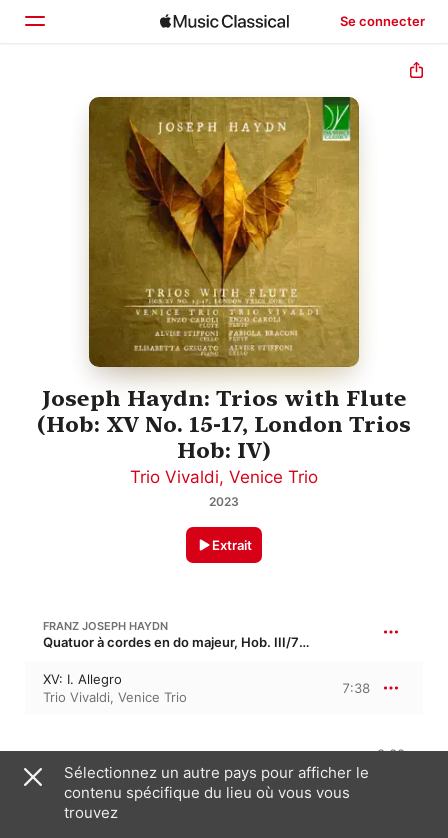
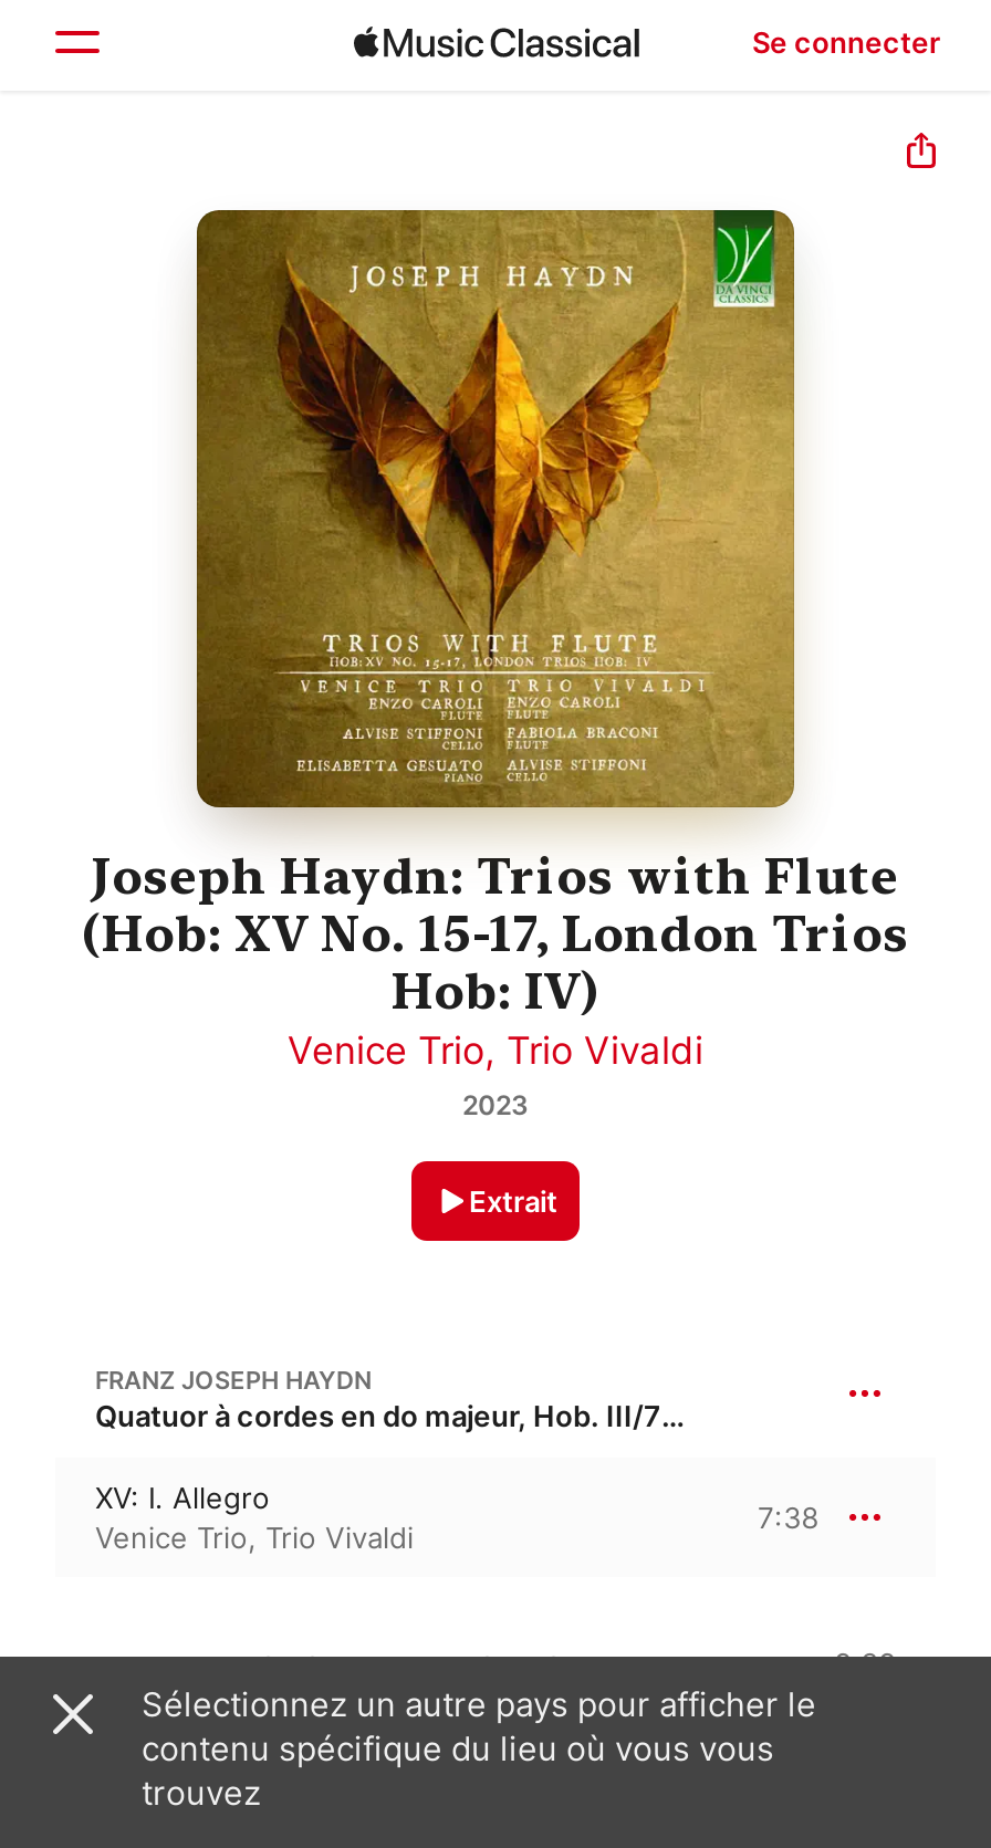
[130,467,318,487] Trio Vivaldi, Venice Trio -> [288,1029,703,1074] Venice Trio, Trio Vivaldi
[43,689,187,705] Trio Vivaldi, Venice Trio -> [95,1520,414,1556] Venice Trio, Trio Vivaldi

